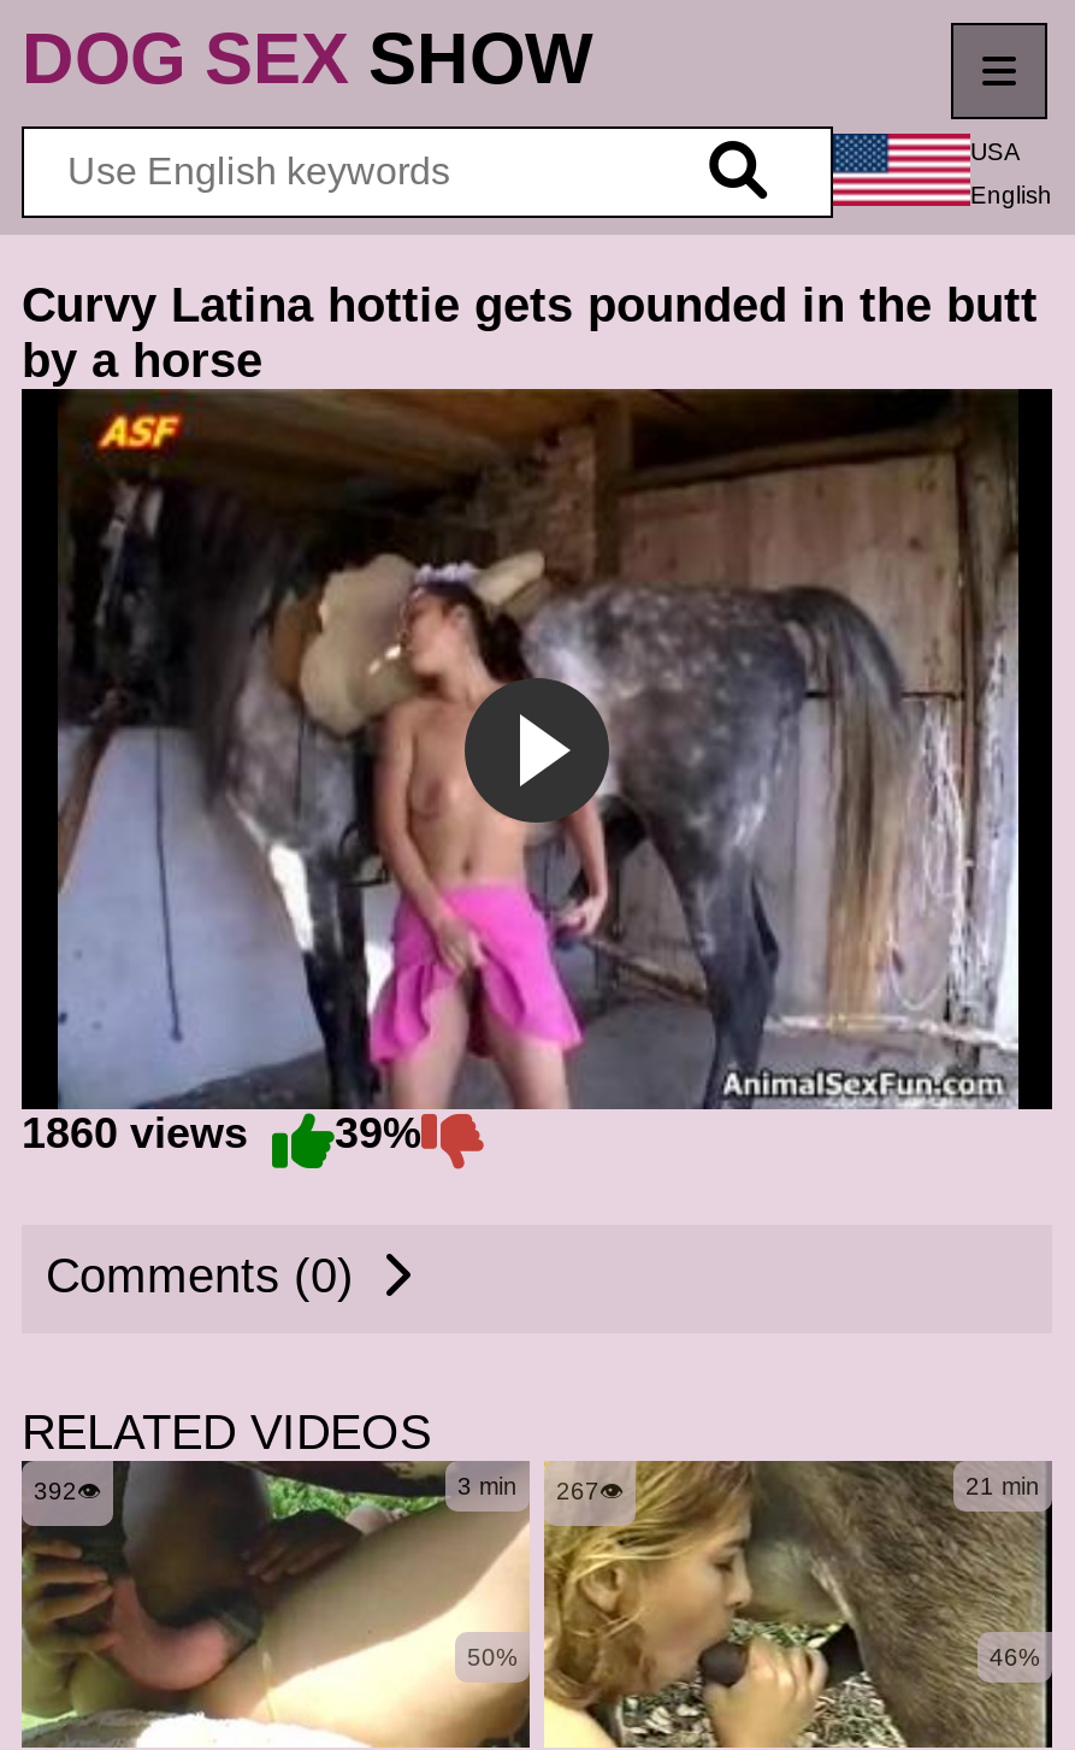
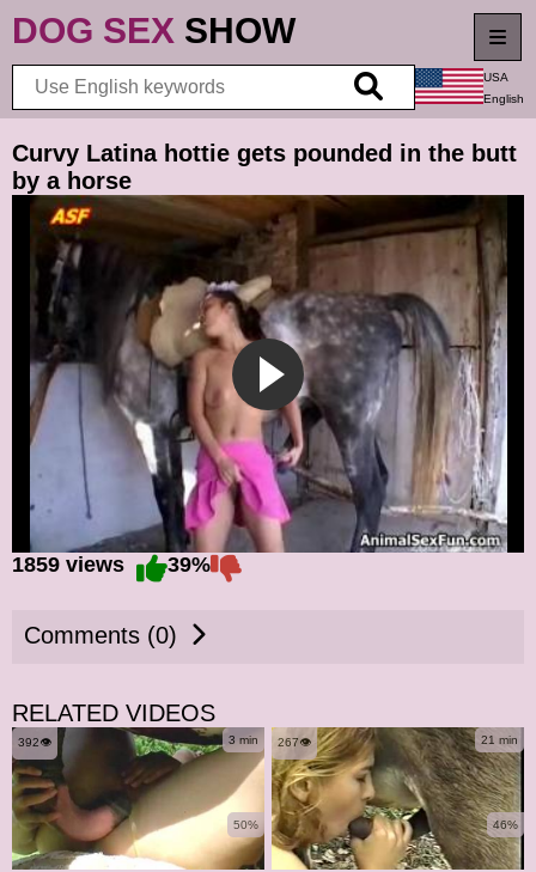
[22,1109,421,1157] 1860 views 39% -> [12,553,211,577] 1859 views 39%

